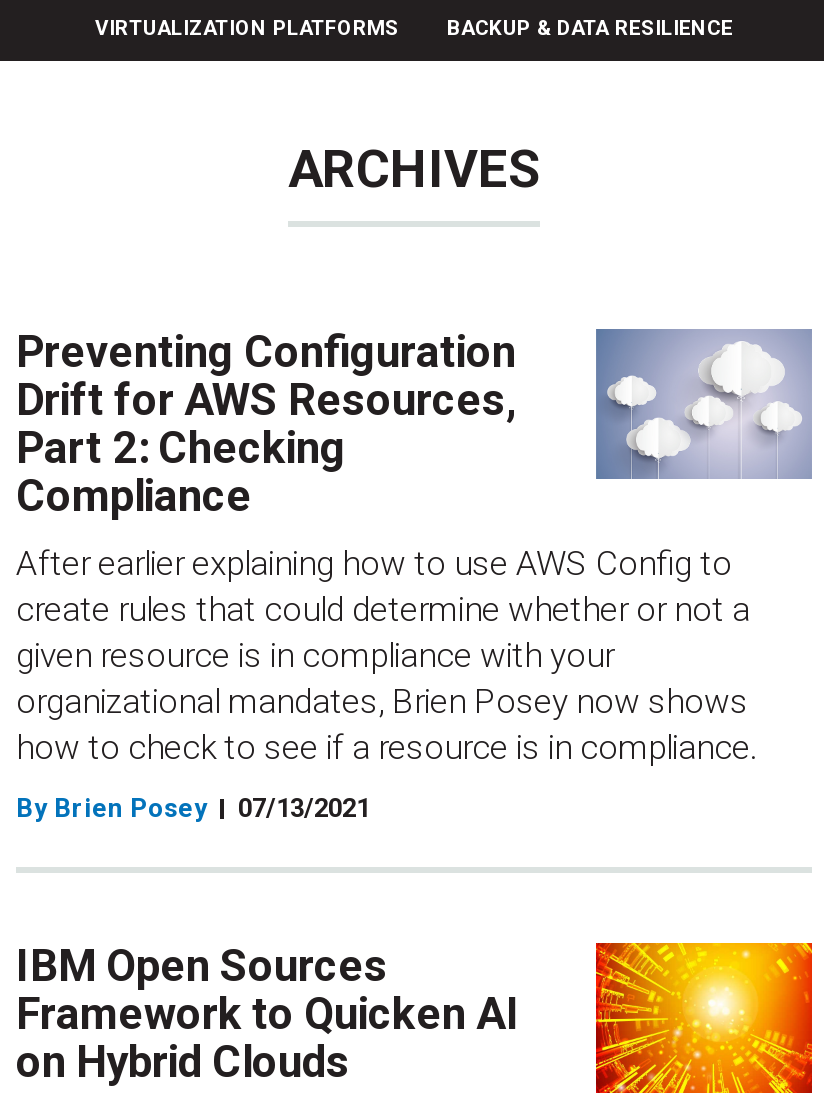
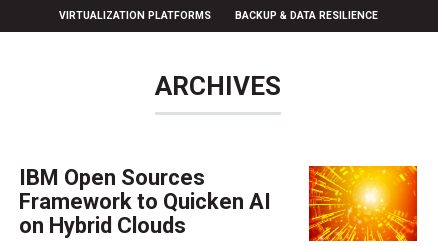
[16,327,814,823] [image] | Preventing Configuration | Drift for AWS Resources, | Part 2: Checking | Compliance | After earlier explaining how to use AWS Config to | create rules that could determine whether or not a | given resource is in compliance with your | organizational mandates, Brien Posey now shows | how to check to see if a resource is in compliance. | By Brien Posey | 07/13/2021 -> none

